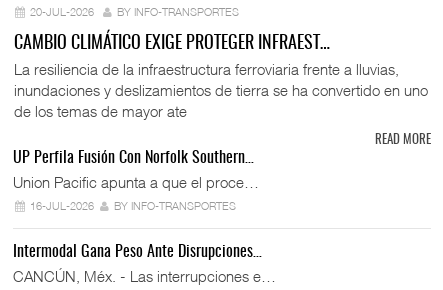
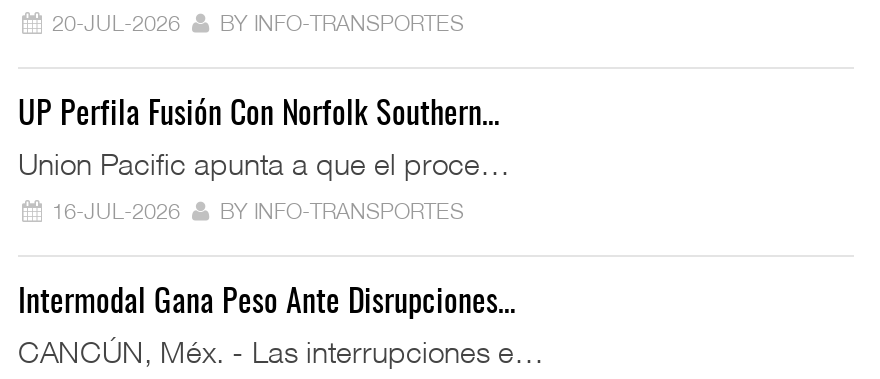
[14,35,431,147] CAMBIO CLIMÁTICO EXIGE PROTEGER INFRAEST… | La resiliencia de la infraestructura ferroviaria frente a lluvias, | inundaciones y deslizamientos de tierra se ha convertido en uno | de los temas de mayor ate | READ MORE -> none

